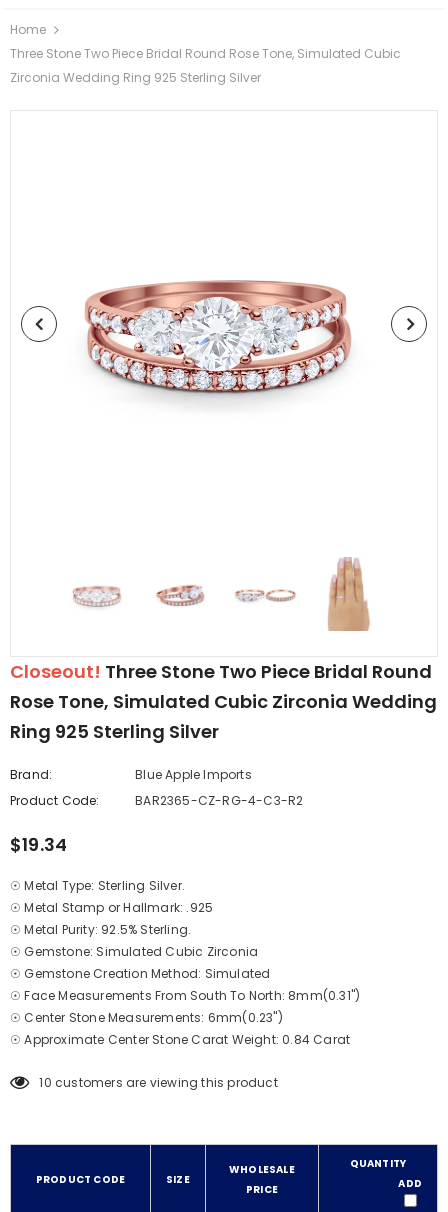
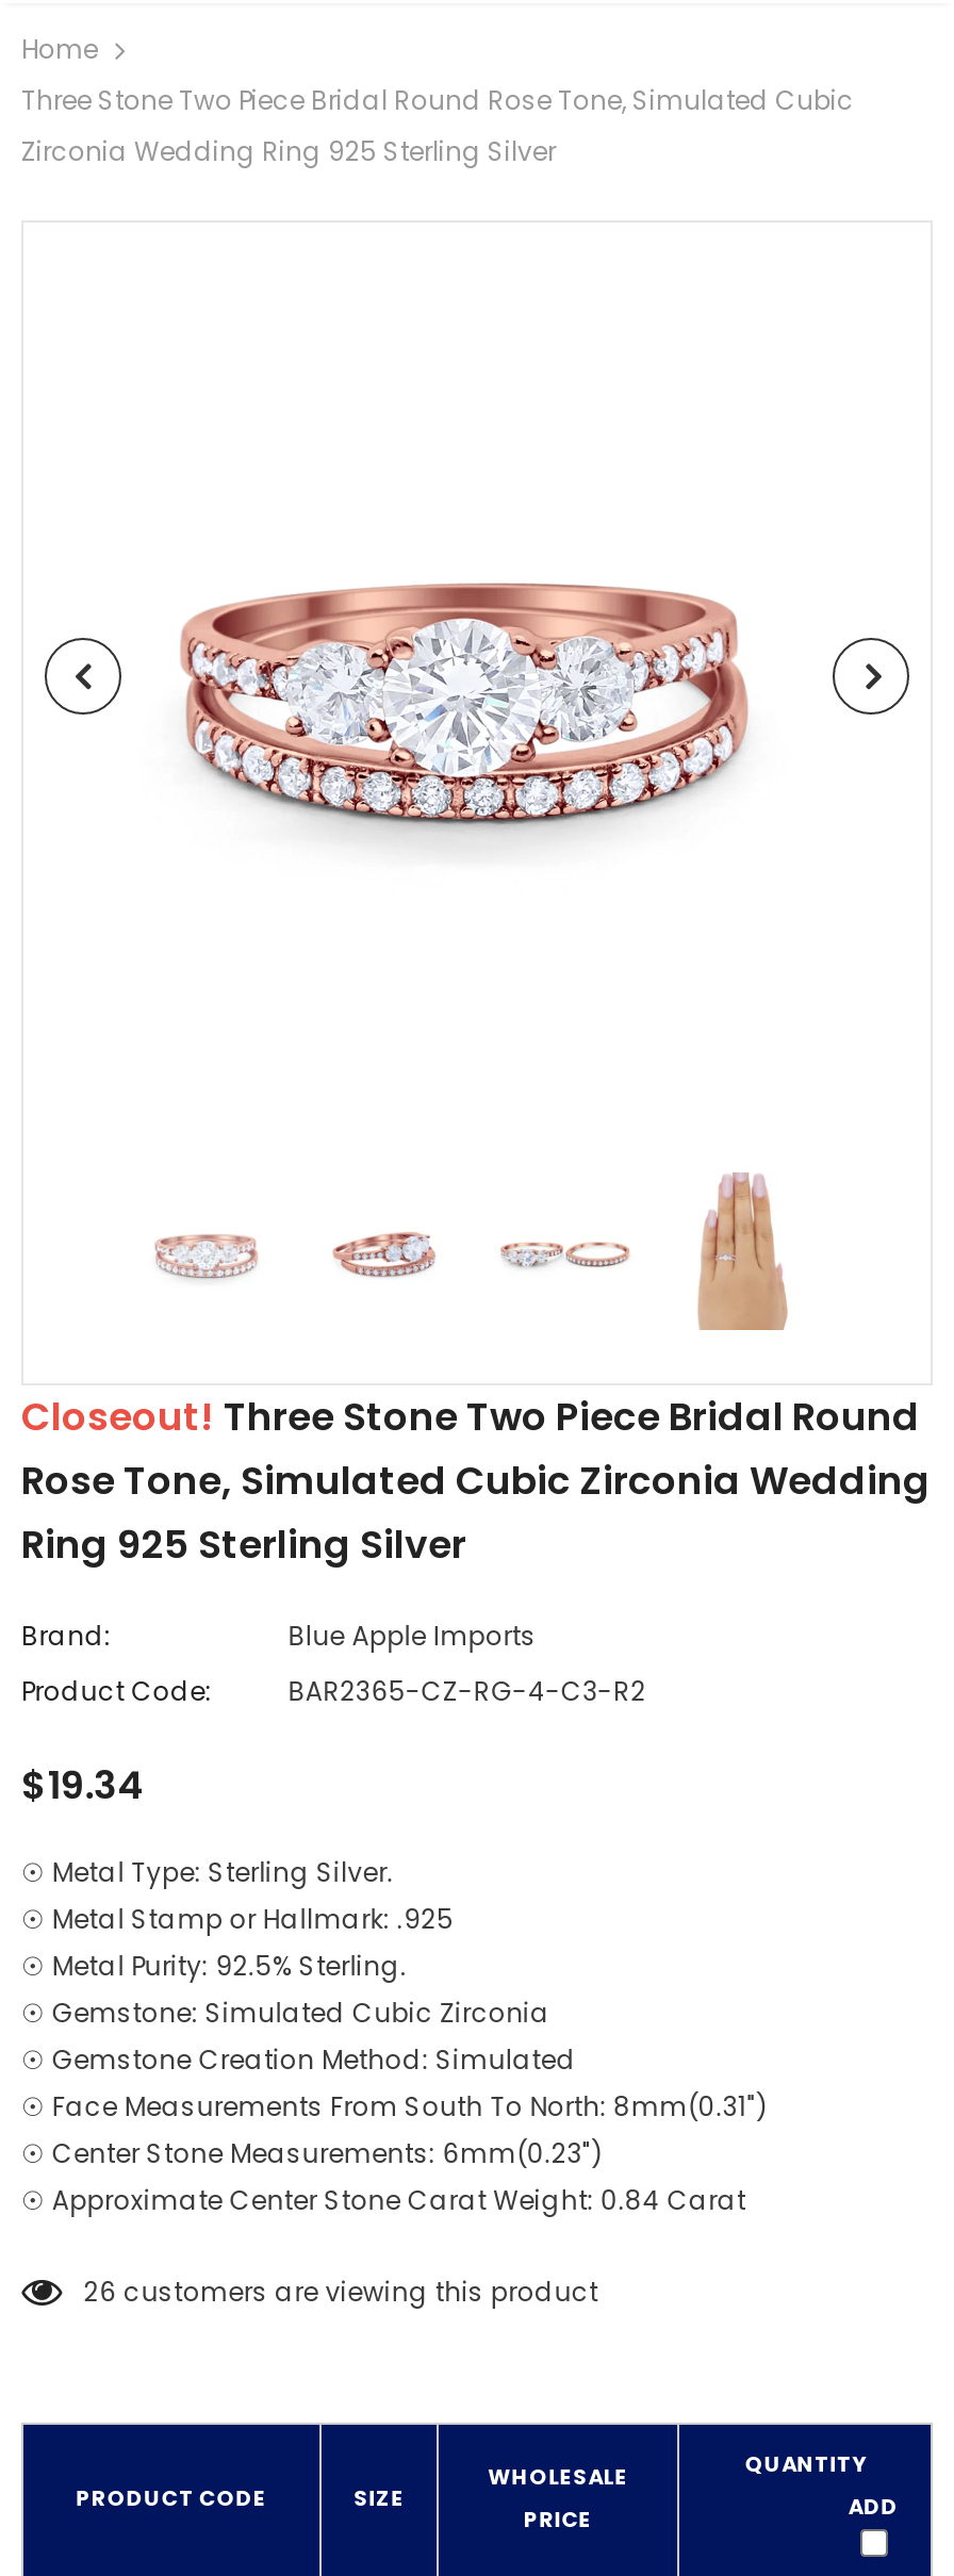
[39,1074,278,1091] 10 customers are viewing this product -> [84,2274,598,2310] 26 customers are viewing this product

